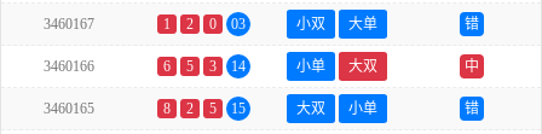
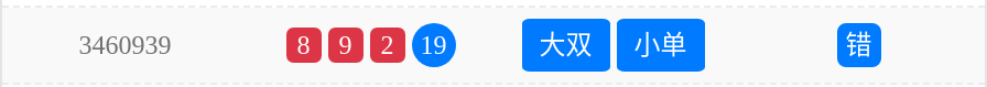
[43,16,170,33] 3460167 | 1 -> [79,30,352,61] 3460939 | 8 | 9
[43,16,479,117] 0 | 03 | 小双 | 大单 | 错 | 3460166 | 6 | 5 | 3 | 14 | 小单 | 大双 | 中 | 3460165 | 8 | 2 | 5 | 15 -> [420,30,447,61] 19

